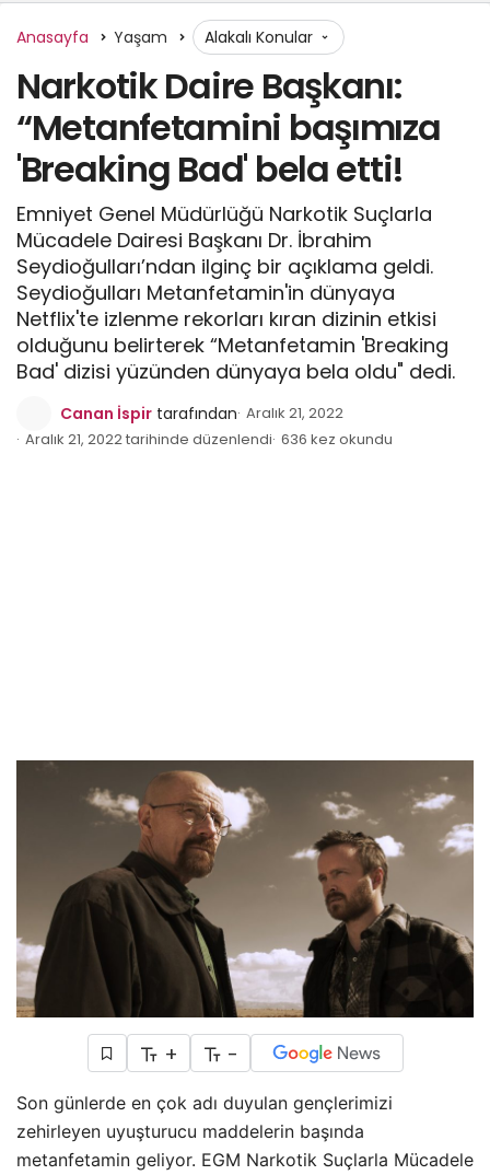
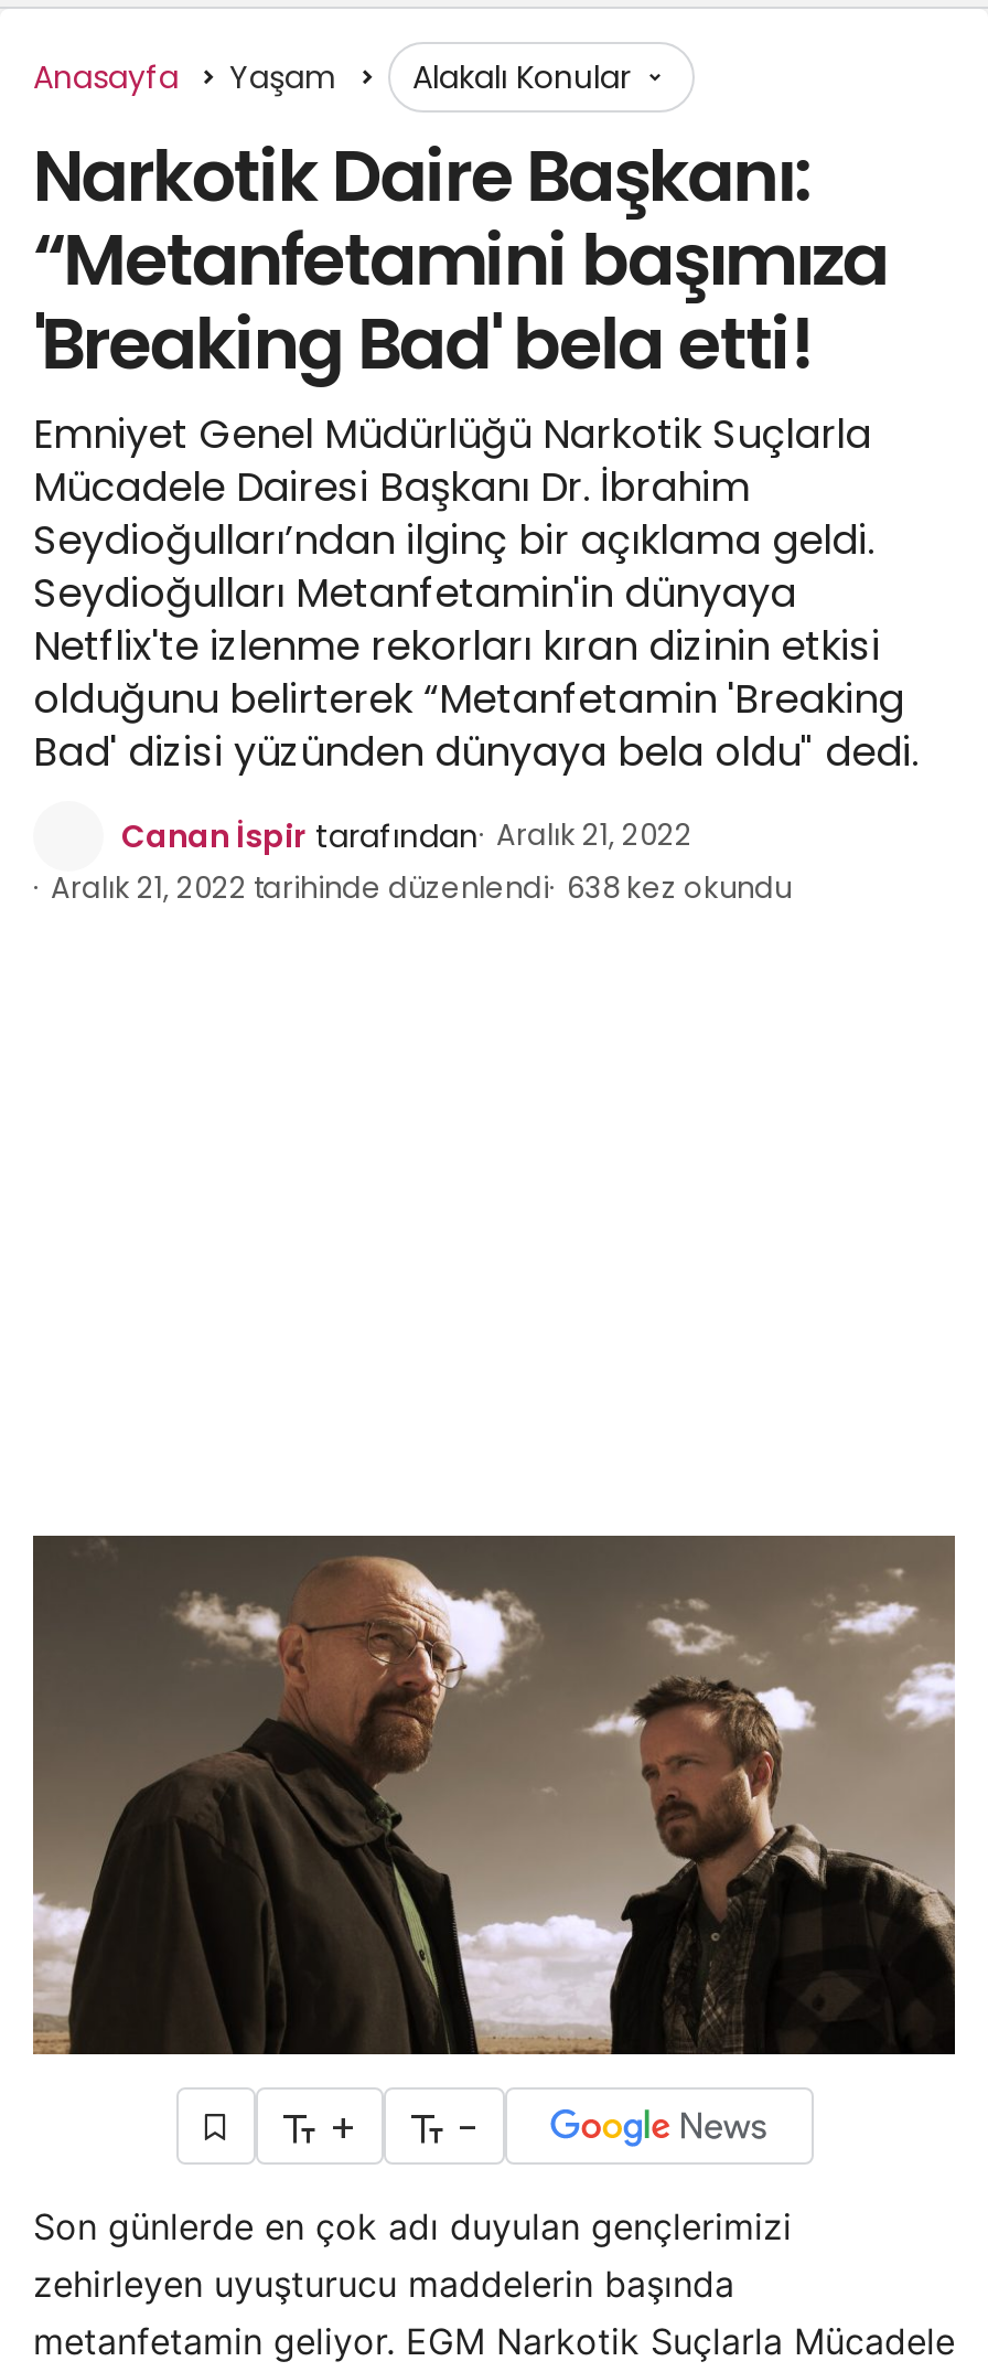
[25,429,393,450] Aralık 21, 2022 tarihinde düzenlendi 636 kez okundu -> [51,867,792,909] Aralık 21, 2022 tarihinde düzenlendi 638 kez okundu

